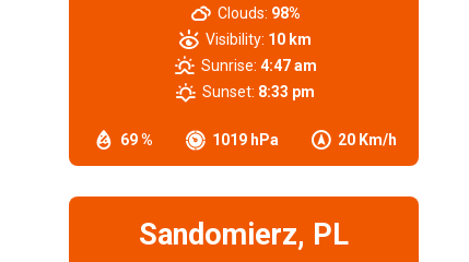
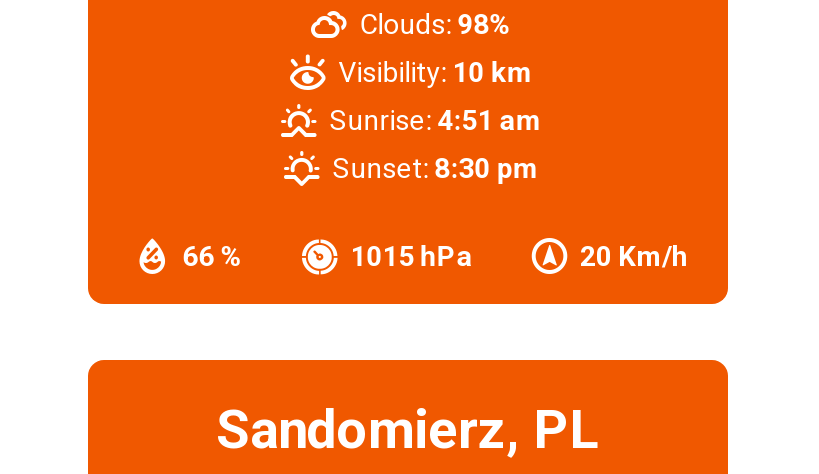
[201,57,317,74] Sunrise: 4:47 am -> [329,104,541,136] Sunrise: 4:51 am
[202,83,315,100] Sunset: 8:33 pm -> [332,152,538,184] Sunset: 8:30 pm
[121,131,153,148] 69 % -> [183,240,243,272] 66 %
[212,131,279,148] 1019 hPa -> [350,240,472,272] 1015 hPa

